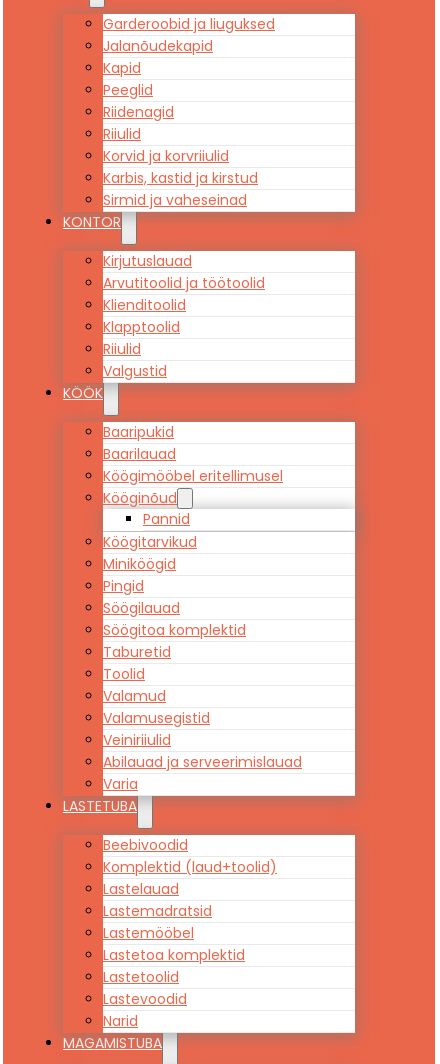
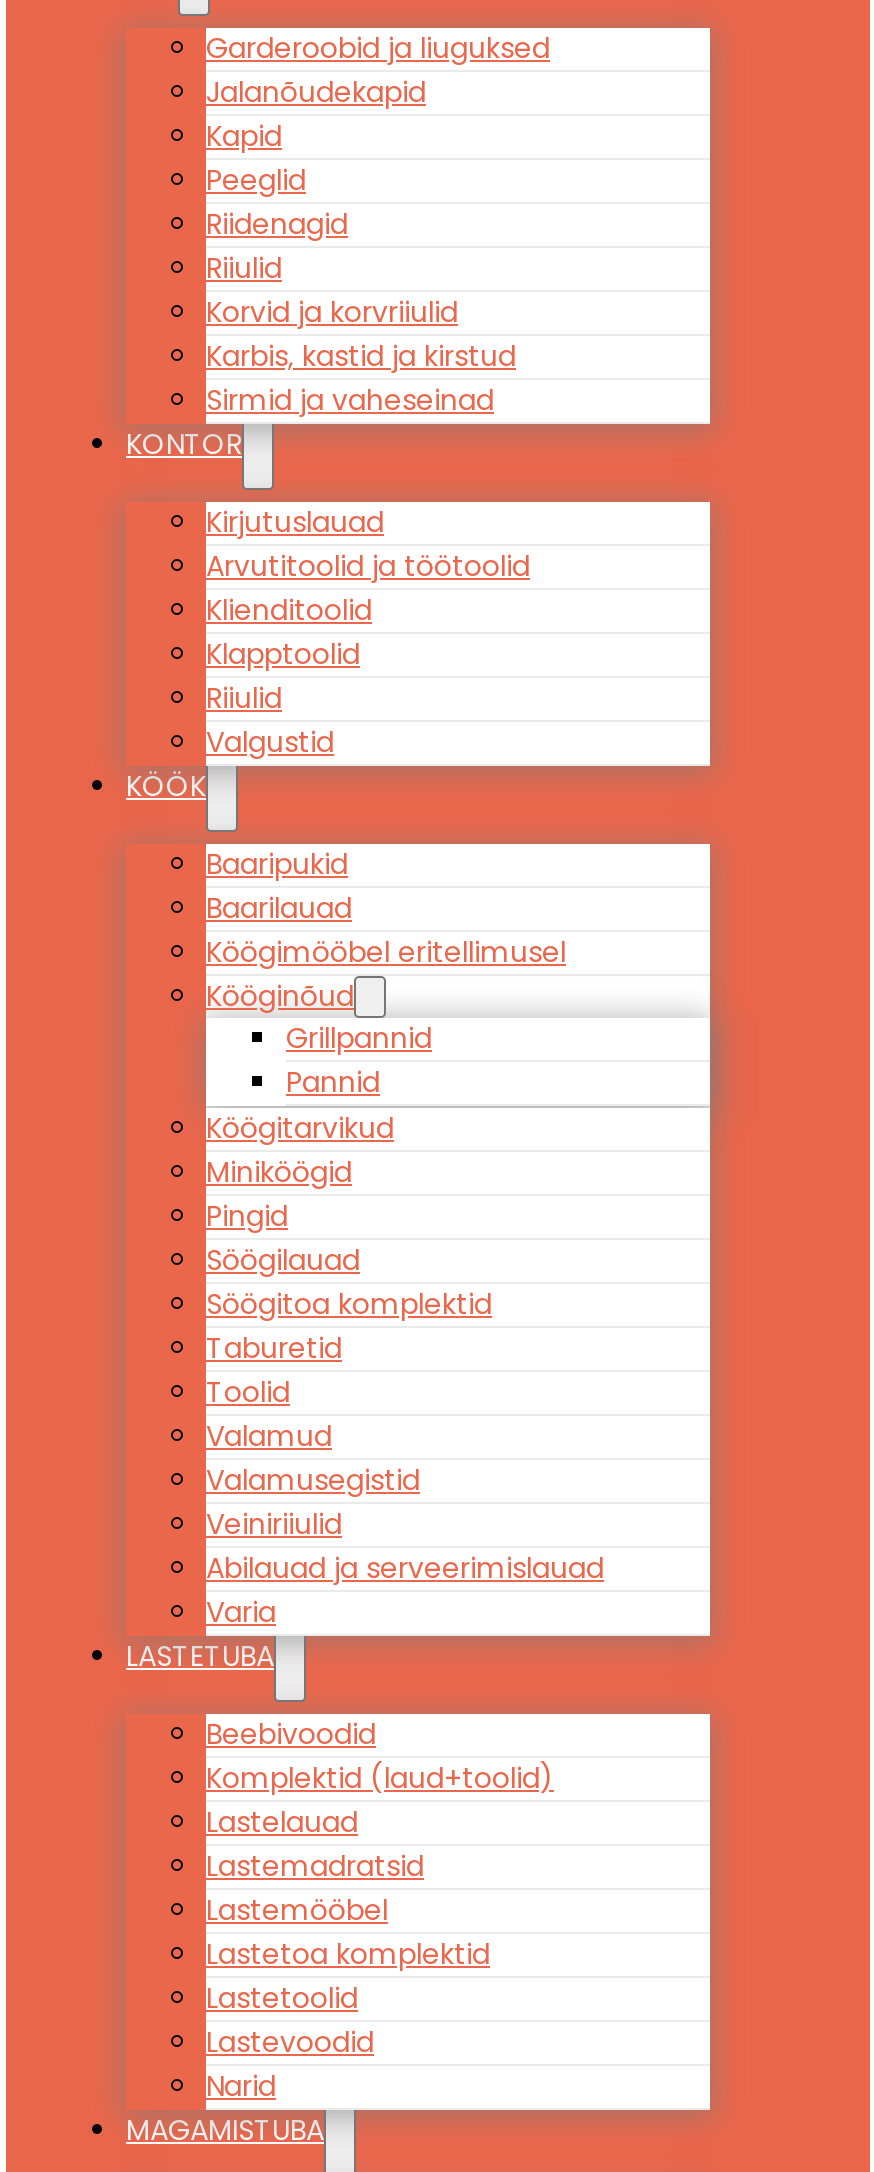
none -> [286,1018,432,1058] Grillpannid

